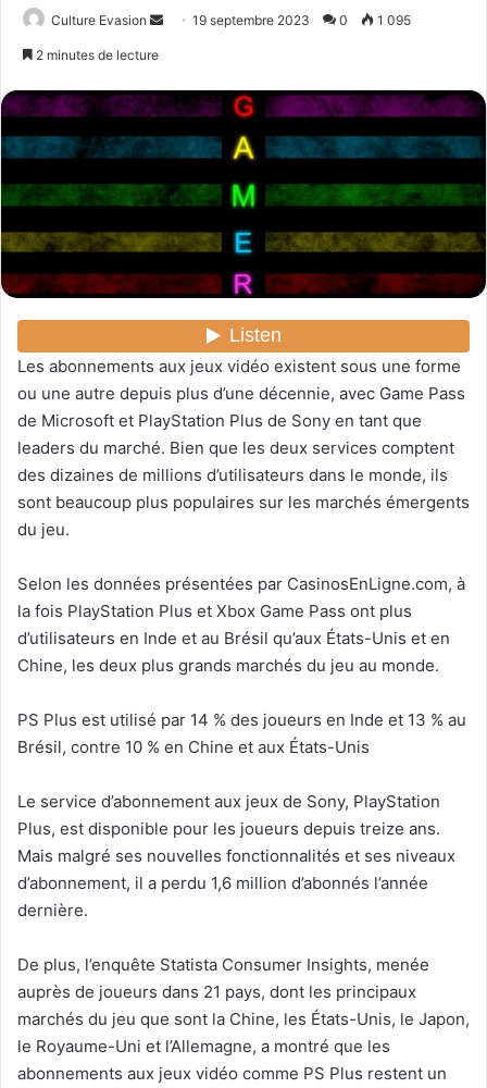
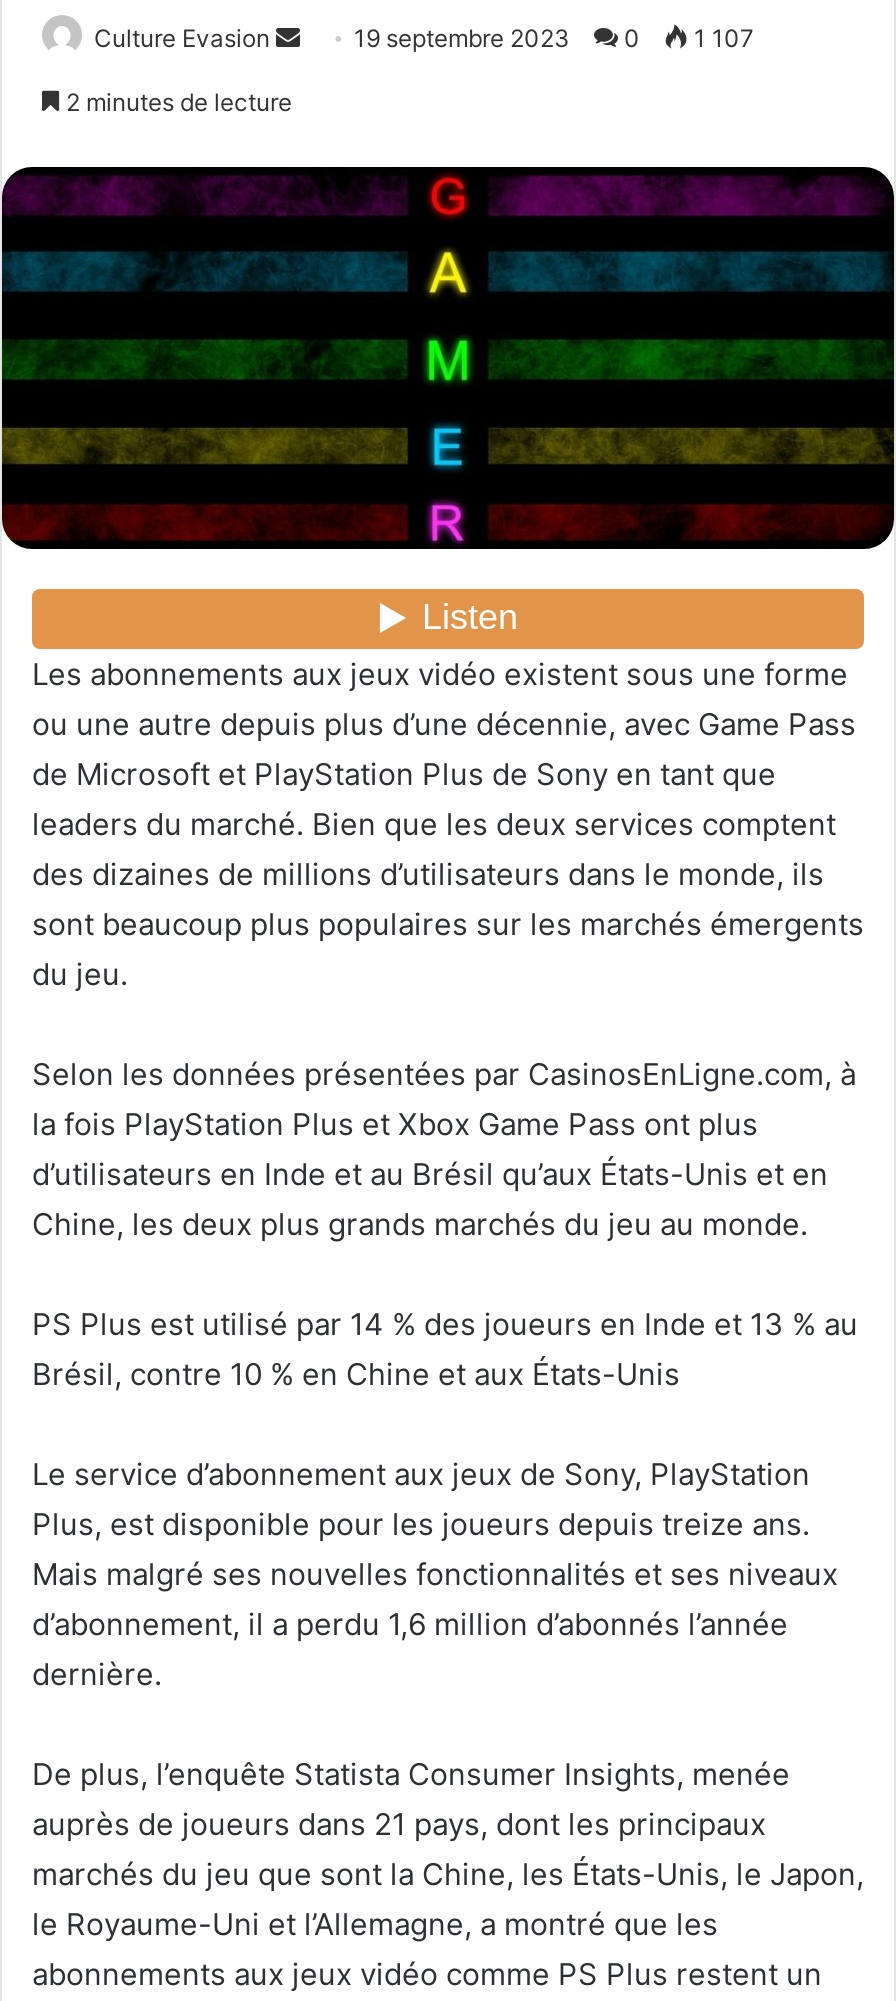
[374,12,411,28] 1 095 -> [688,22,754,52] 1 107

